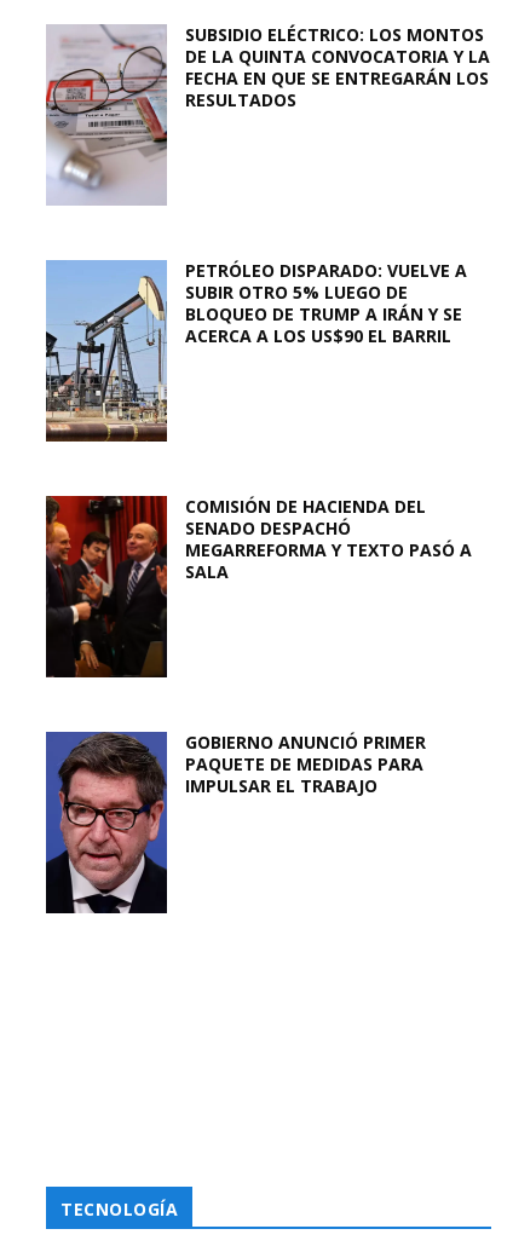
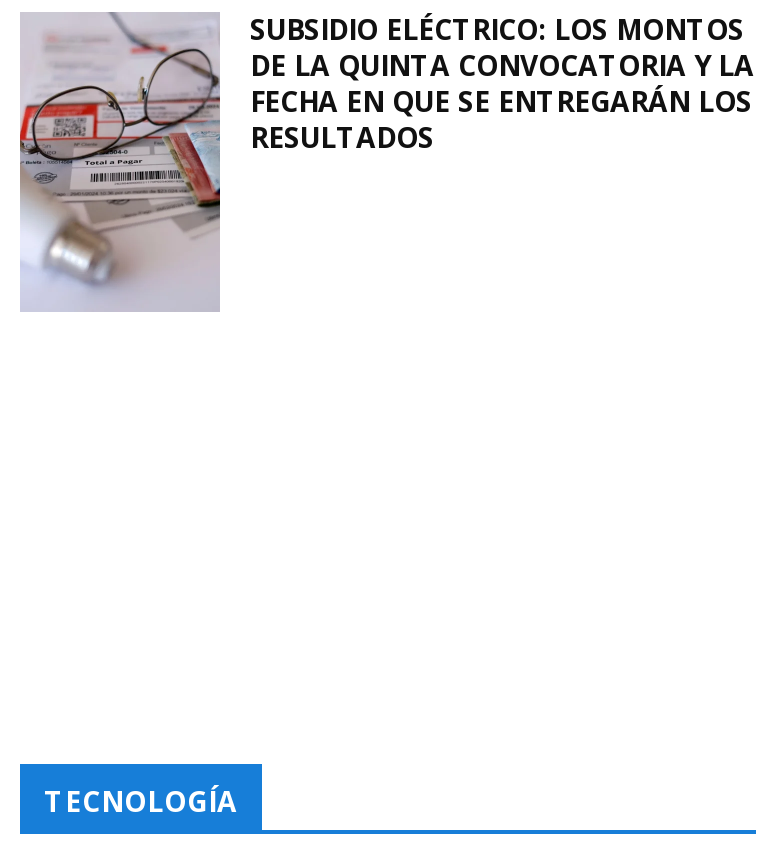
[45,259,467,443] [image] | PETRÓLEO DISPARADO: VUELVE A | SUBIR OTRO 5% LUEGO DE | BLOQUEO DE TRUMP A IRÁN Y SE | ACERCA A LOS US$90 EL BARRIL -> none
[45,495,472,679] [image] | COMISIÓN DE HACIENDA DEL | SENADO DESPACHÓ | MEGARREFORMA Y TEXTO PASÓ A | SALA -> none
[45,731,426,915] [image] | GOBIERNO ANUNCIÓ PRIMER | PAQUETE DE MEDIDAS PARA | IMPULSAR EL TRABAJO -> none

